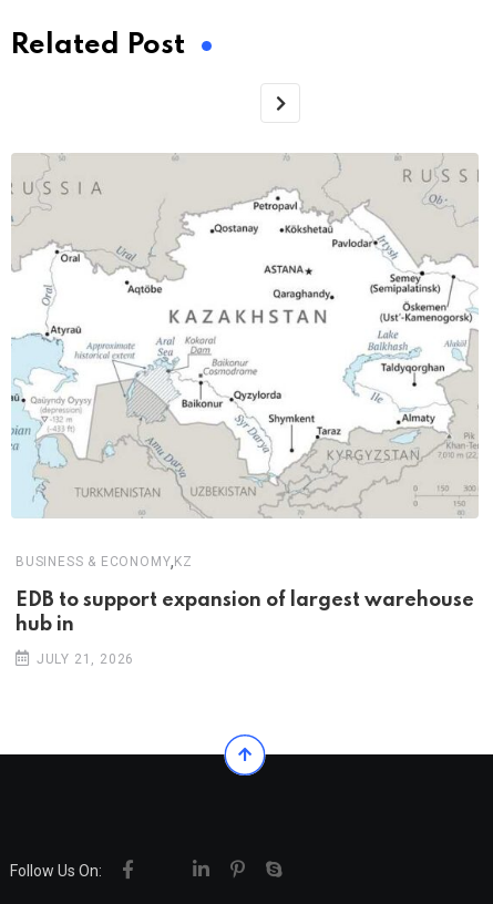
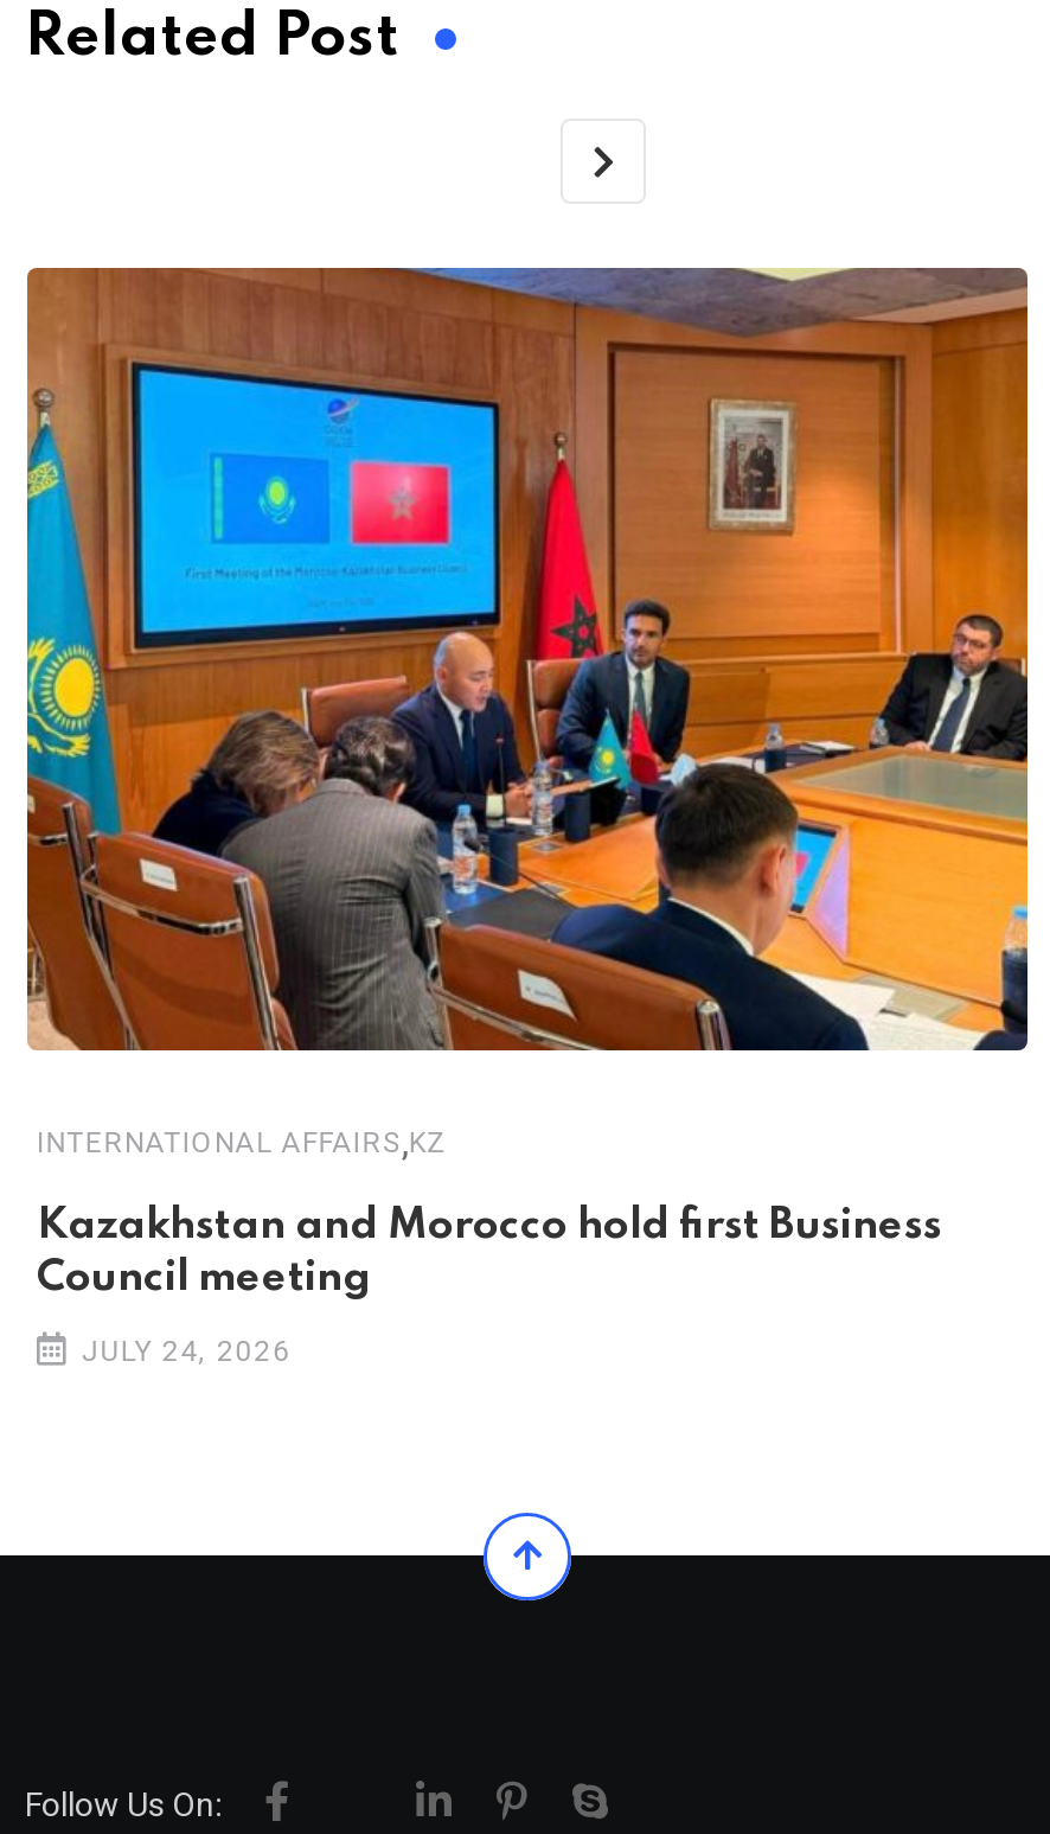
[11,153,479,572] [image] | BUSINESS & ECONOMY,KZ -> [25,266,1030,1165] [image] | INTERNATIONAL AFFAIRS,KZ
[16,591,474,635] EDB to support expansion of largest warehouse | hub in -> [37,1205,942,1300] Kazakhstan and Morocco hold first Business | Council meeting
[36,652,134,667] JULY 21, 2026 -> [81,1335,291,1369] JULY 24, 2026

